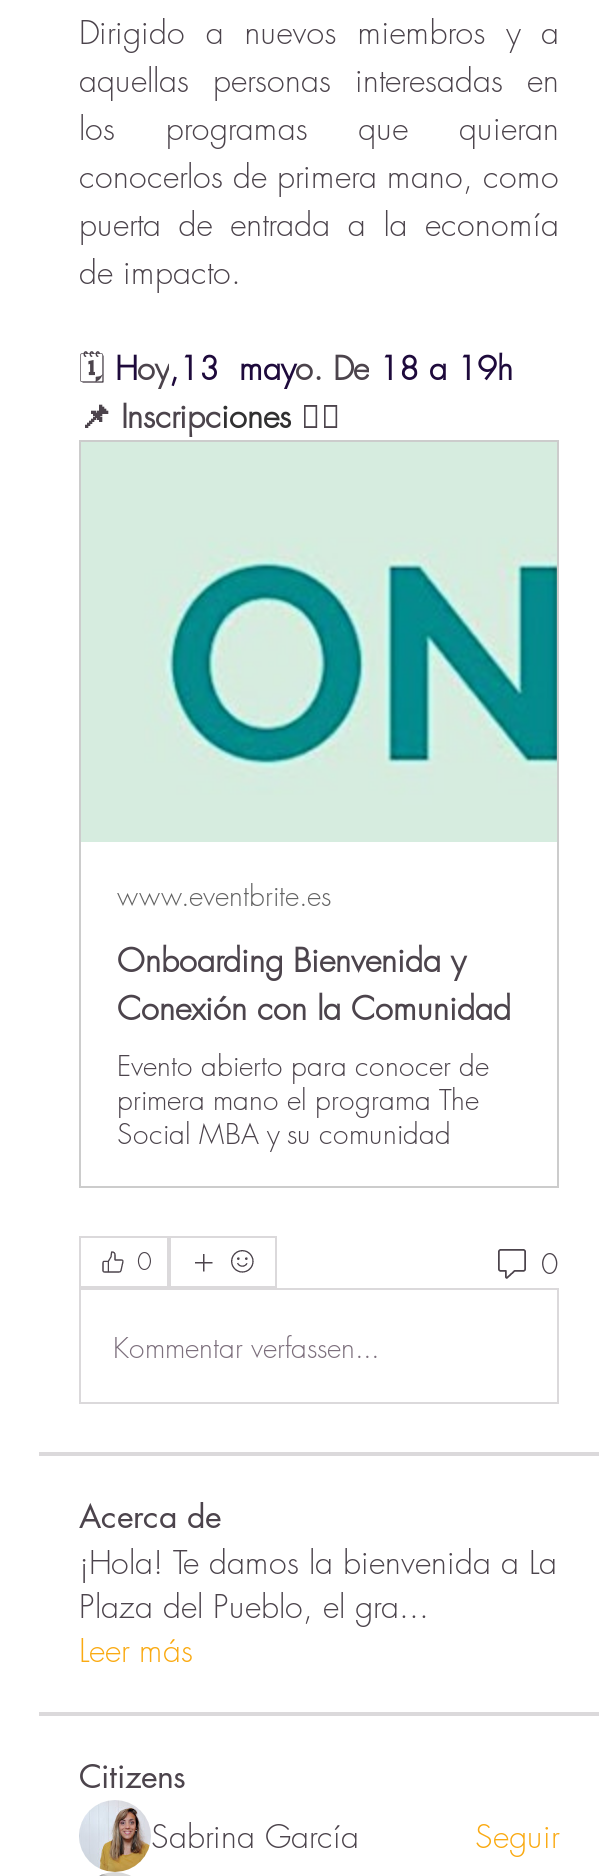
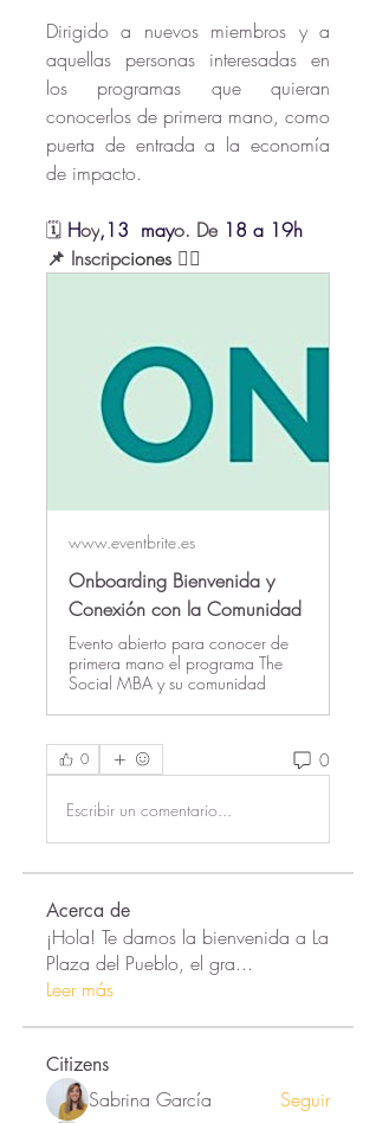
[113,1327,379,1365] Kommentar verfassen... -> [66,798,232,820] Escribir un comentario...

